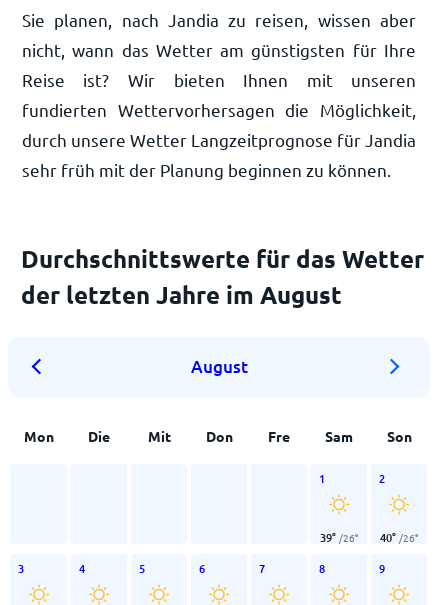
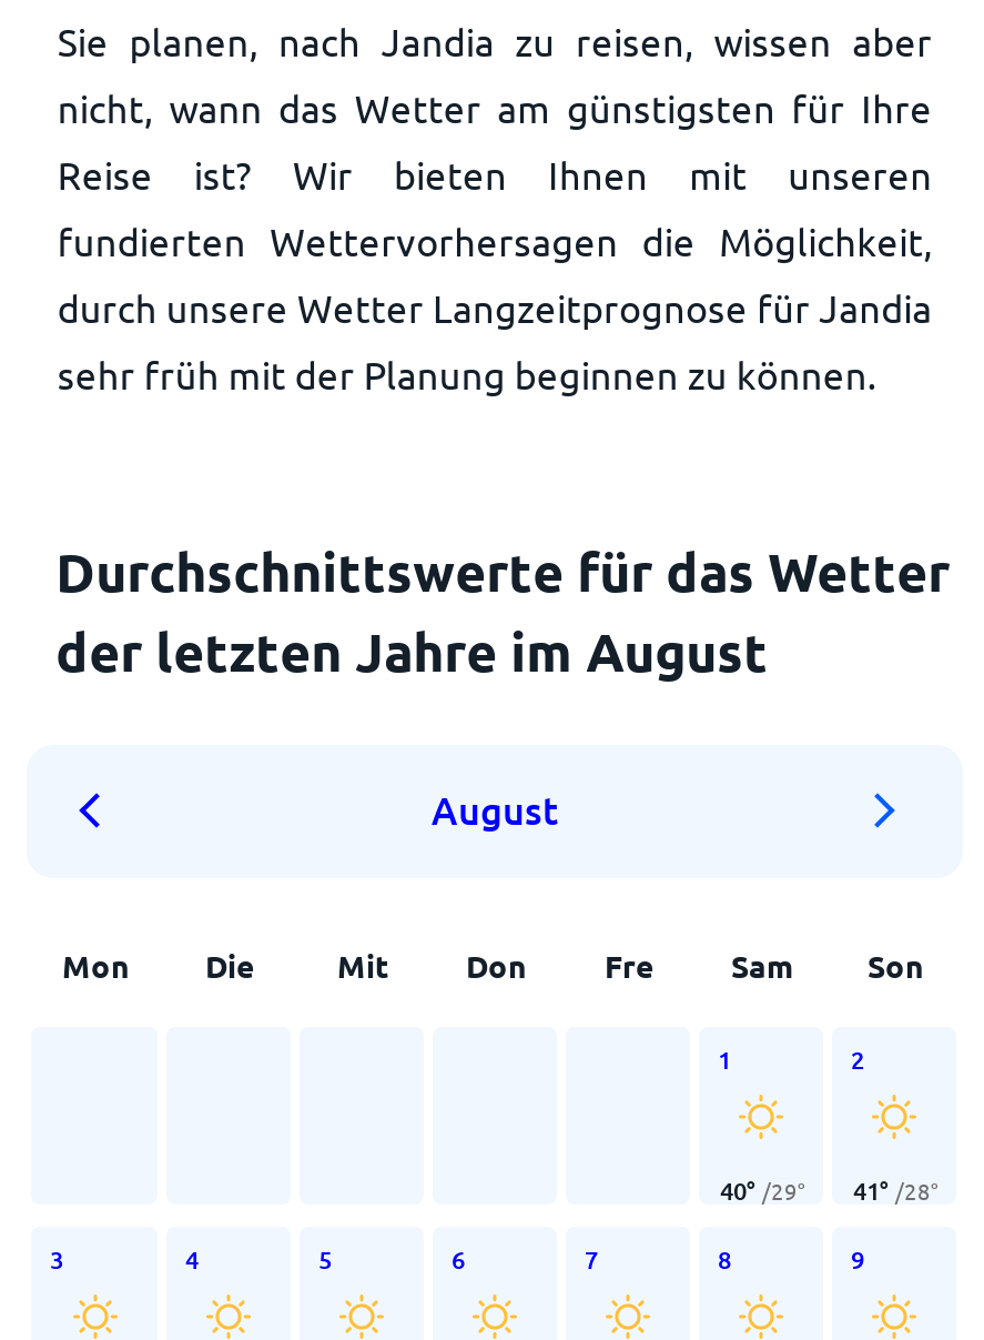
[320,529,358,546] 39 ° / 26° -> [720,1170,804,1208] 40 ° / 29°
[380,529,418,546] 40 ° / 26° -> [853,1170,937,1208] 41 ° / 28°

